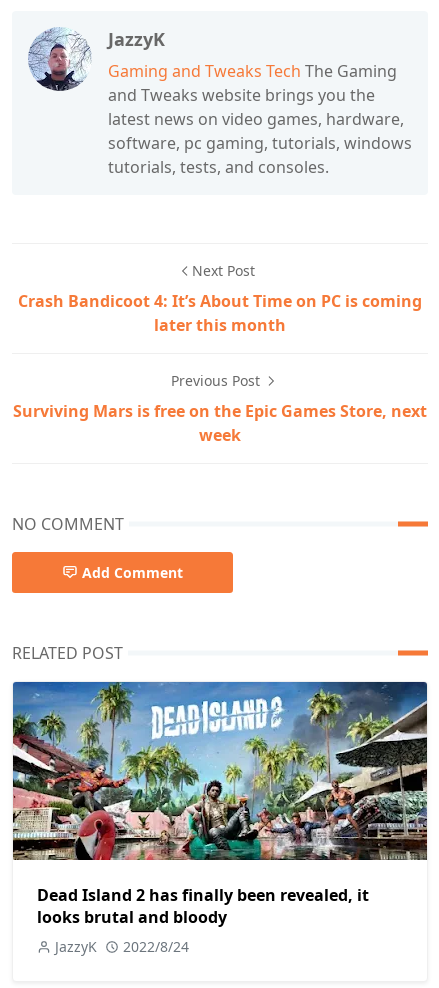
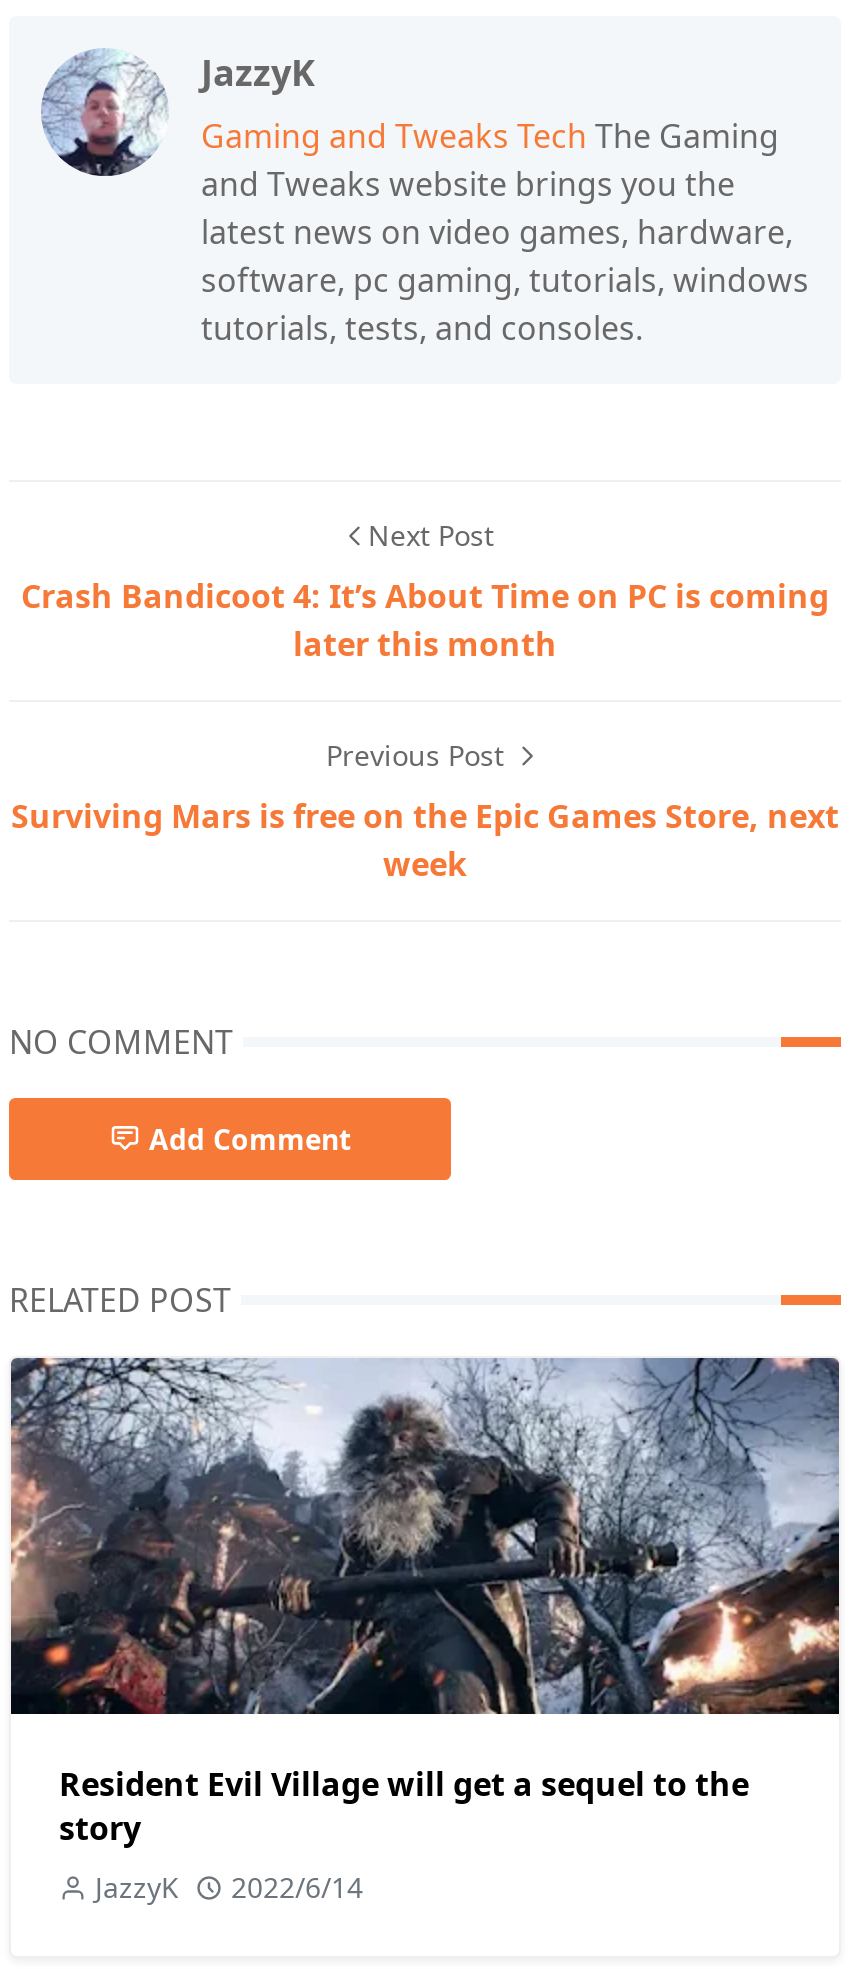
[12,681,428,928] [image] | Dead Island 2 has finally been revealed, it | looks brutal and bloody -> [9,1356,841,1850] [image] | Resident Evil Village will get a sequel to the | story
[55,937,189,956] JazzyK 2022/8/24 -> [95,1868,363,1906] JazzyK 2022/6/14

